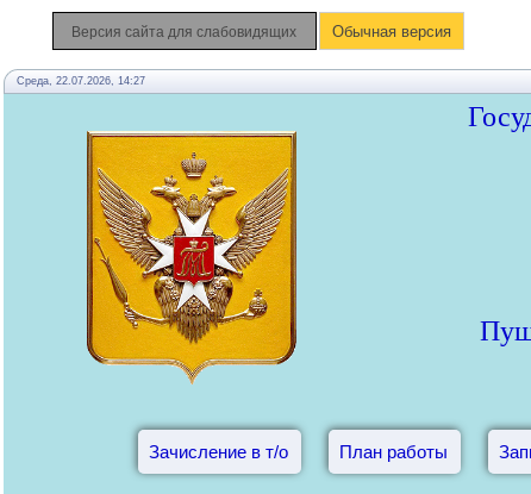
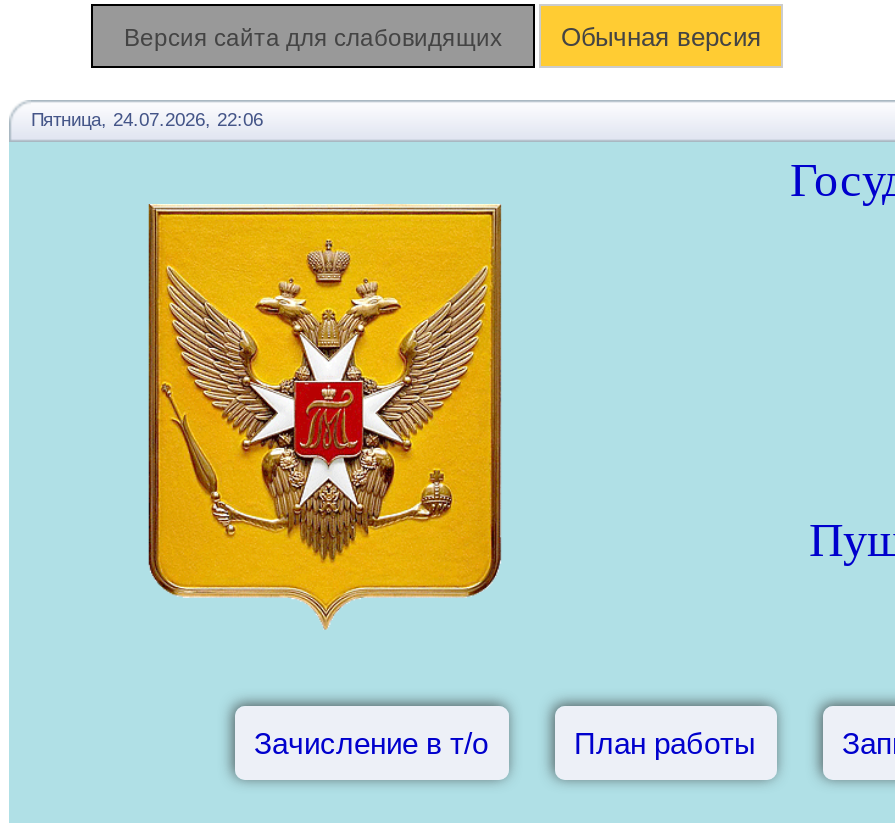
[17,75,145,87] Среда, 22.07.2026, 14:27 -> [31,110,263,130] Пятница, 24.07.2026, 22:06

